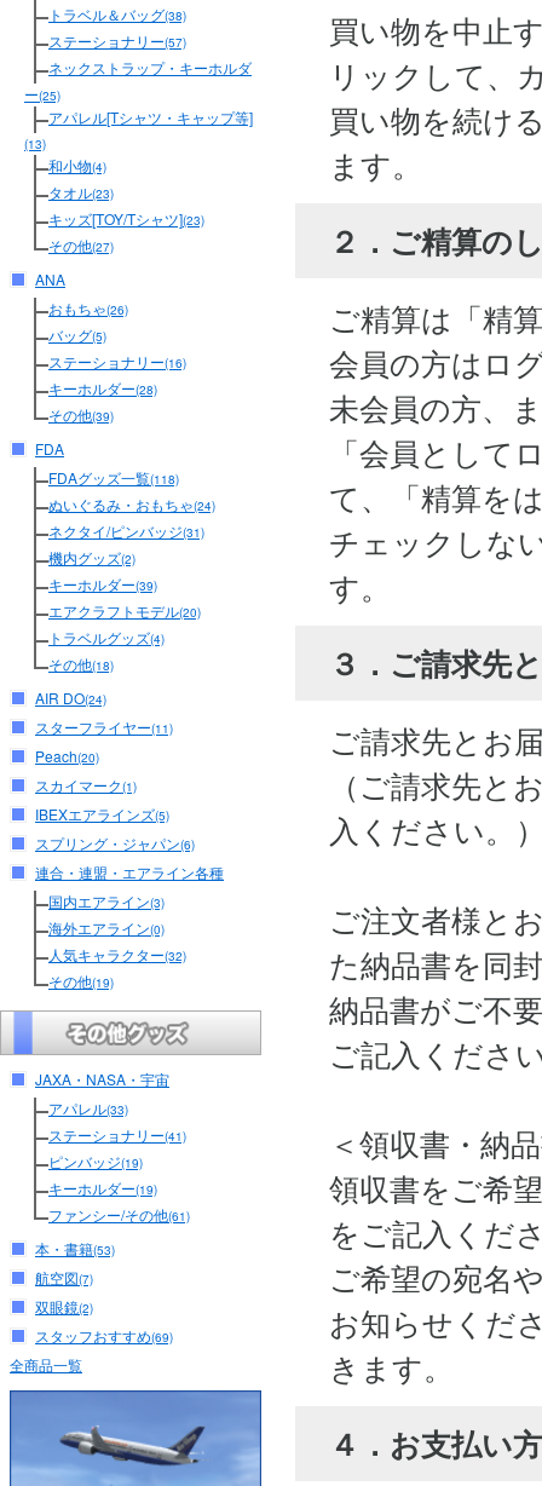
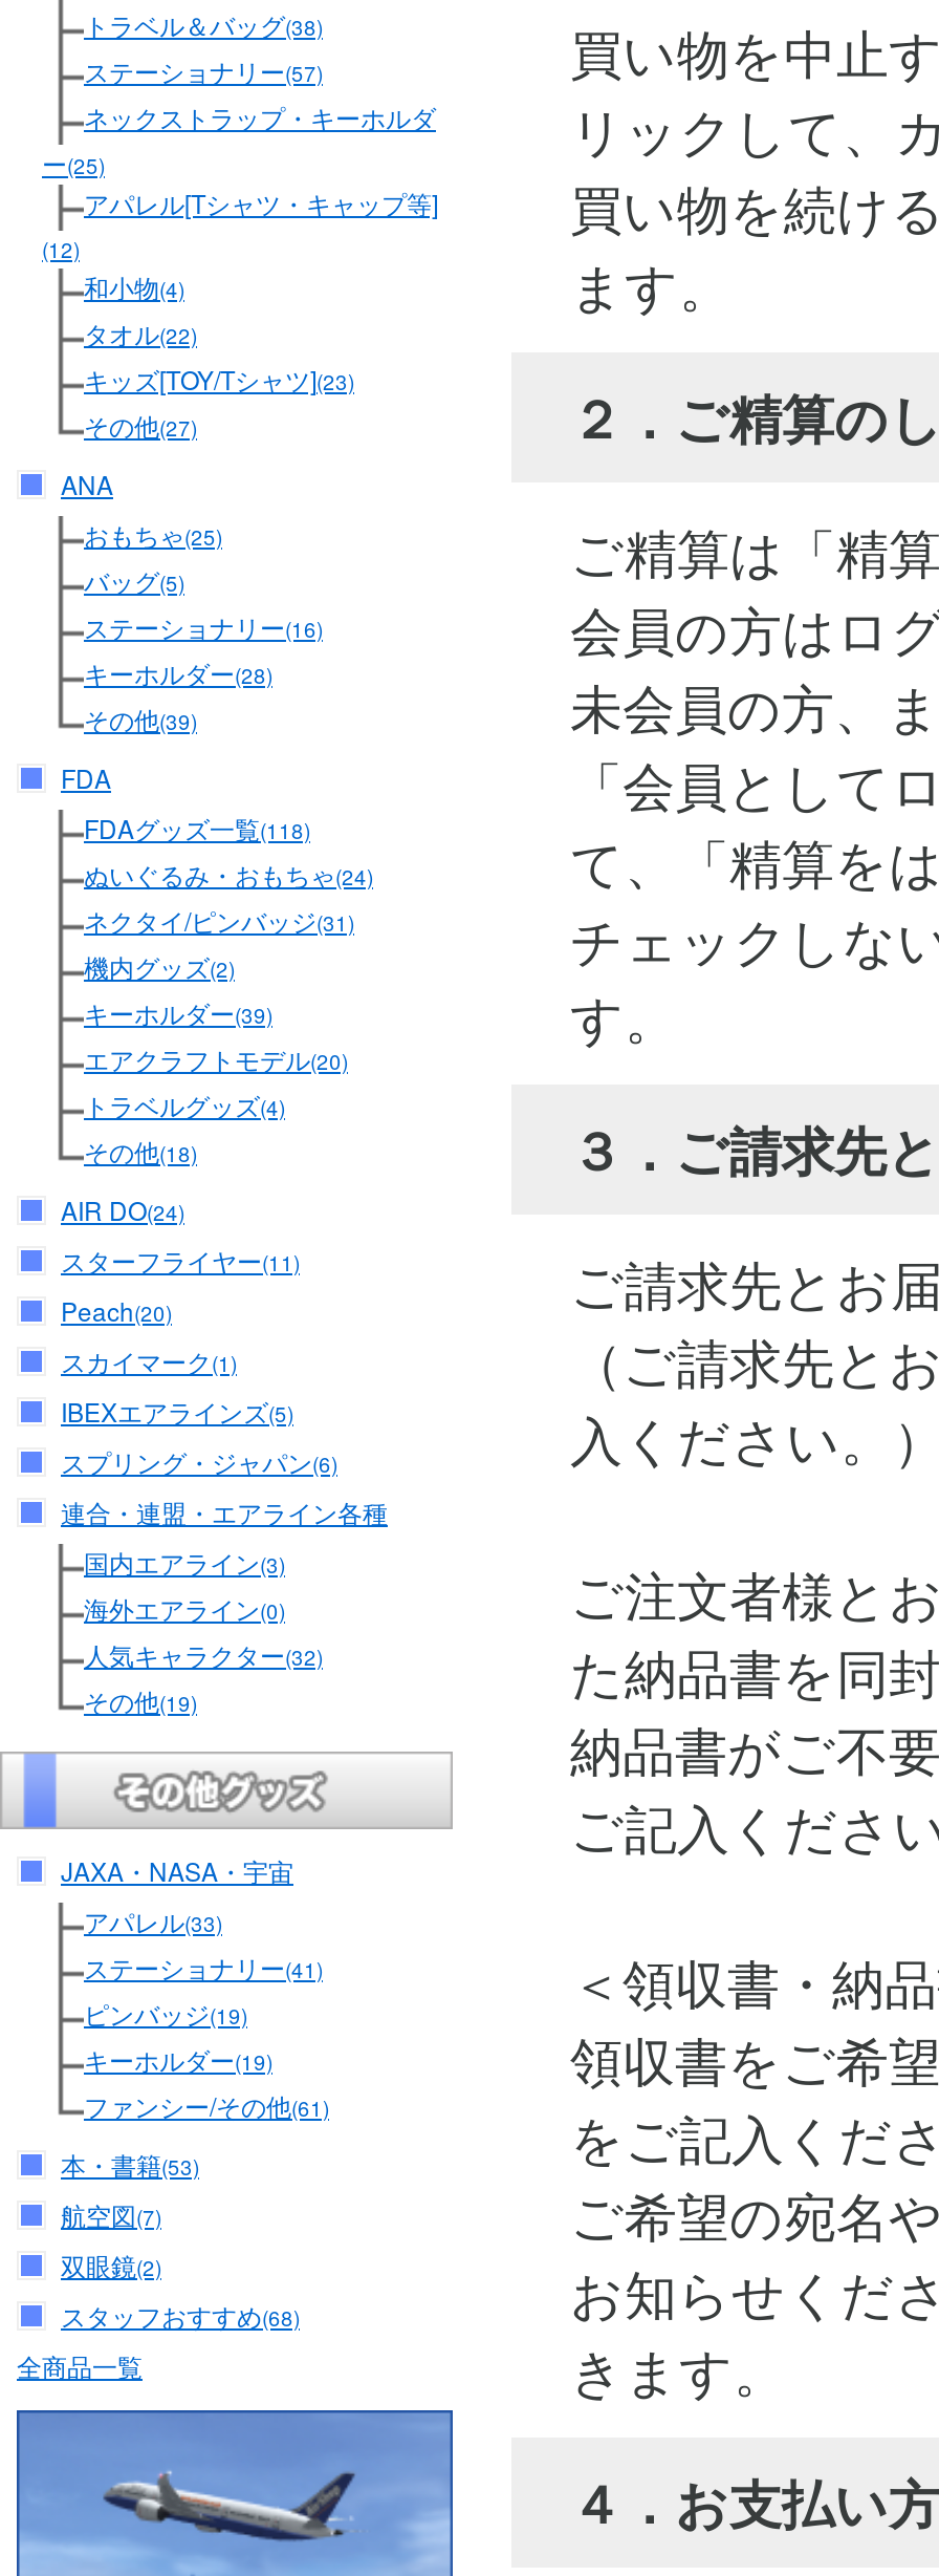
[24,136,46,153] (13) -> [42,236,80,265] (12)
[48,182,114,203] タオル(23) -> [84,316,197,351] タオル(22)
[48,298,128,319] おもちゃ(26) -> [84,517,222,553] おもちゃ(25)
[35,1325,173,1345] スタッフおすすめ(69) -> [61,2296,300,2332] スタッフおすすめ(68)

